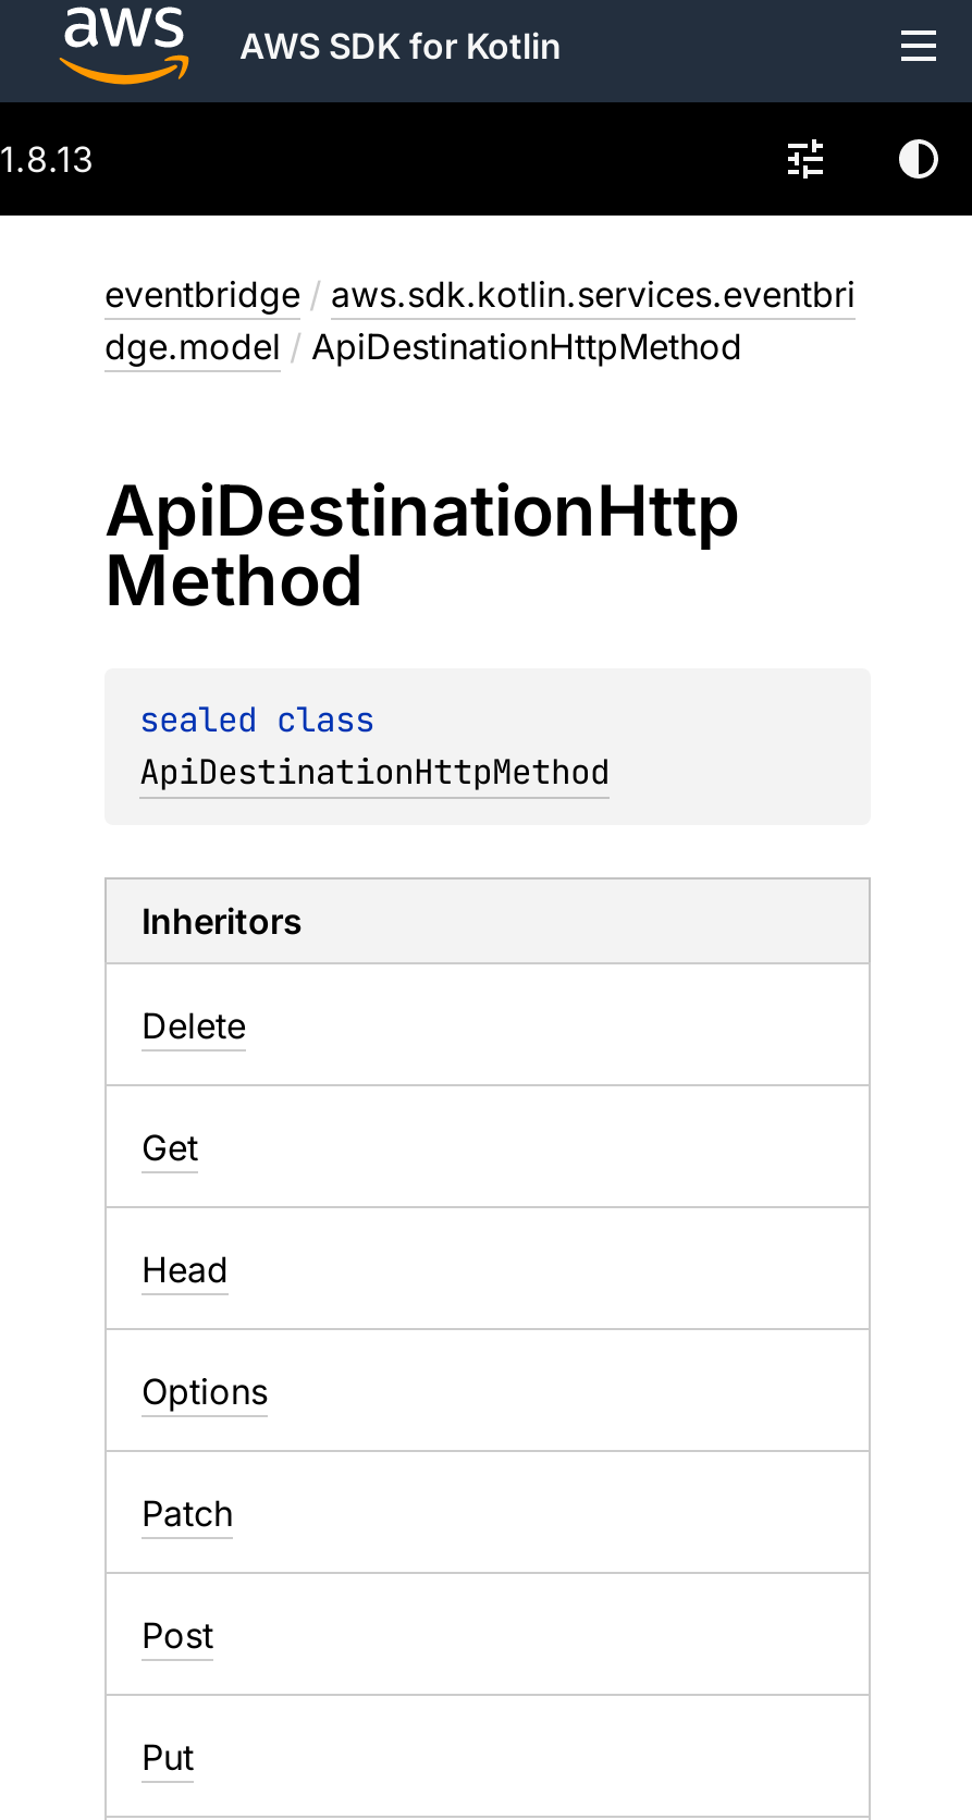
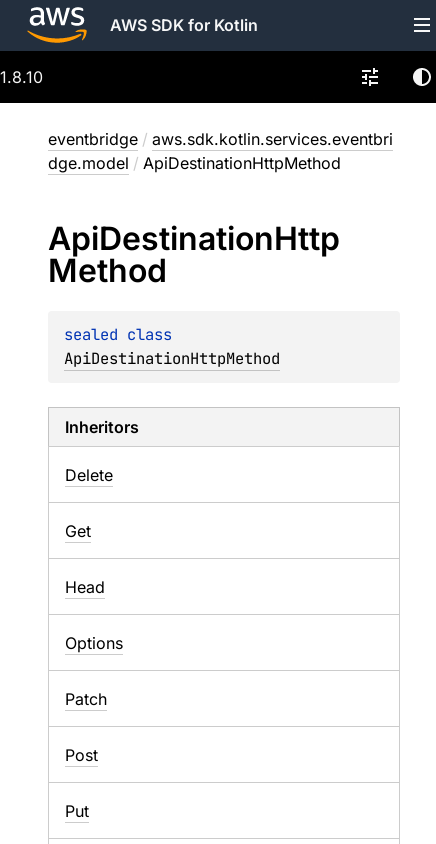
[0,137,94,181] 1.8.13 -> [0,67,43,87] 1.8.10

